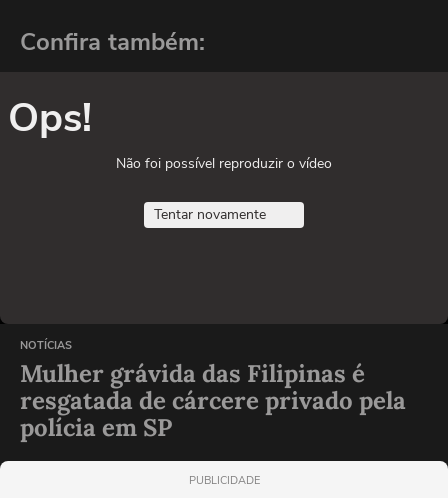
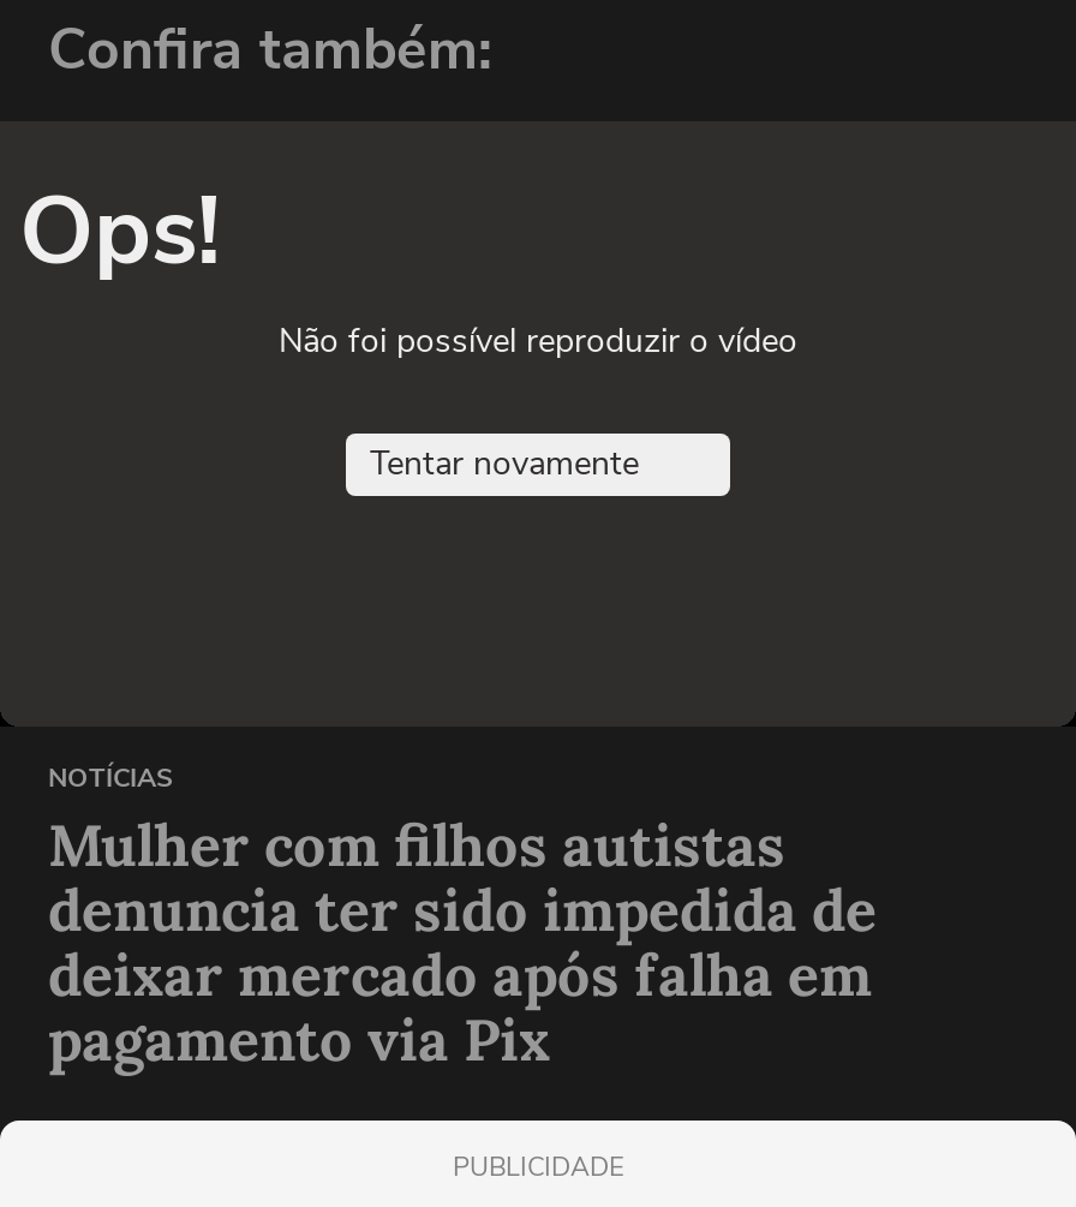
[20,358,406,443] Mulher grávida das Filipinas é | resgatada de cárcere privado pela | polícia em SP -> [48,808,877,1077] Mulher com filhos autistas | denuncia ter sido impedida de | deixar mercado após falha em | pagamento via Pix

